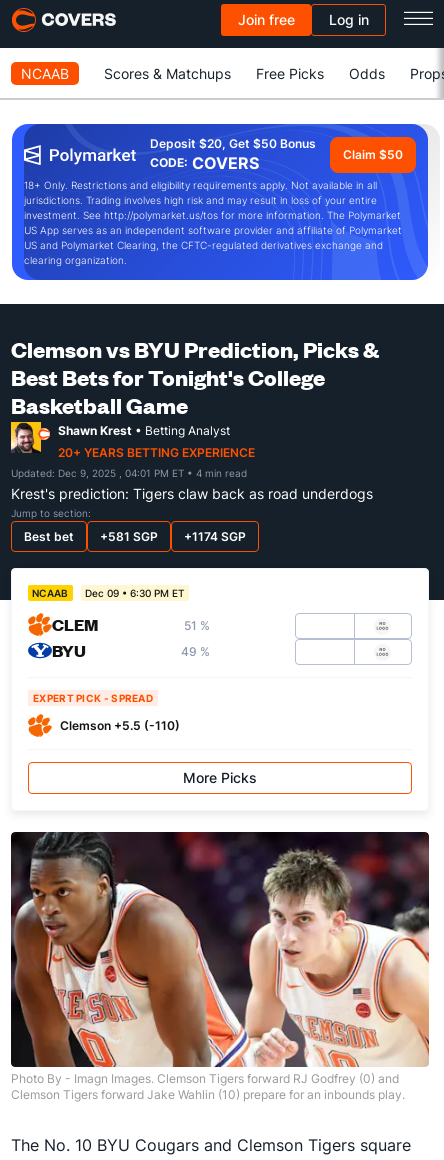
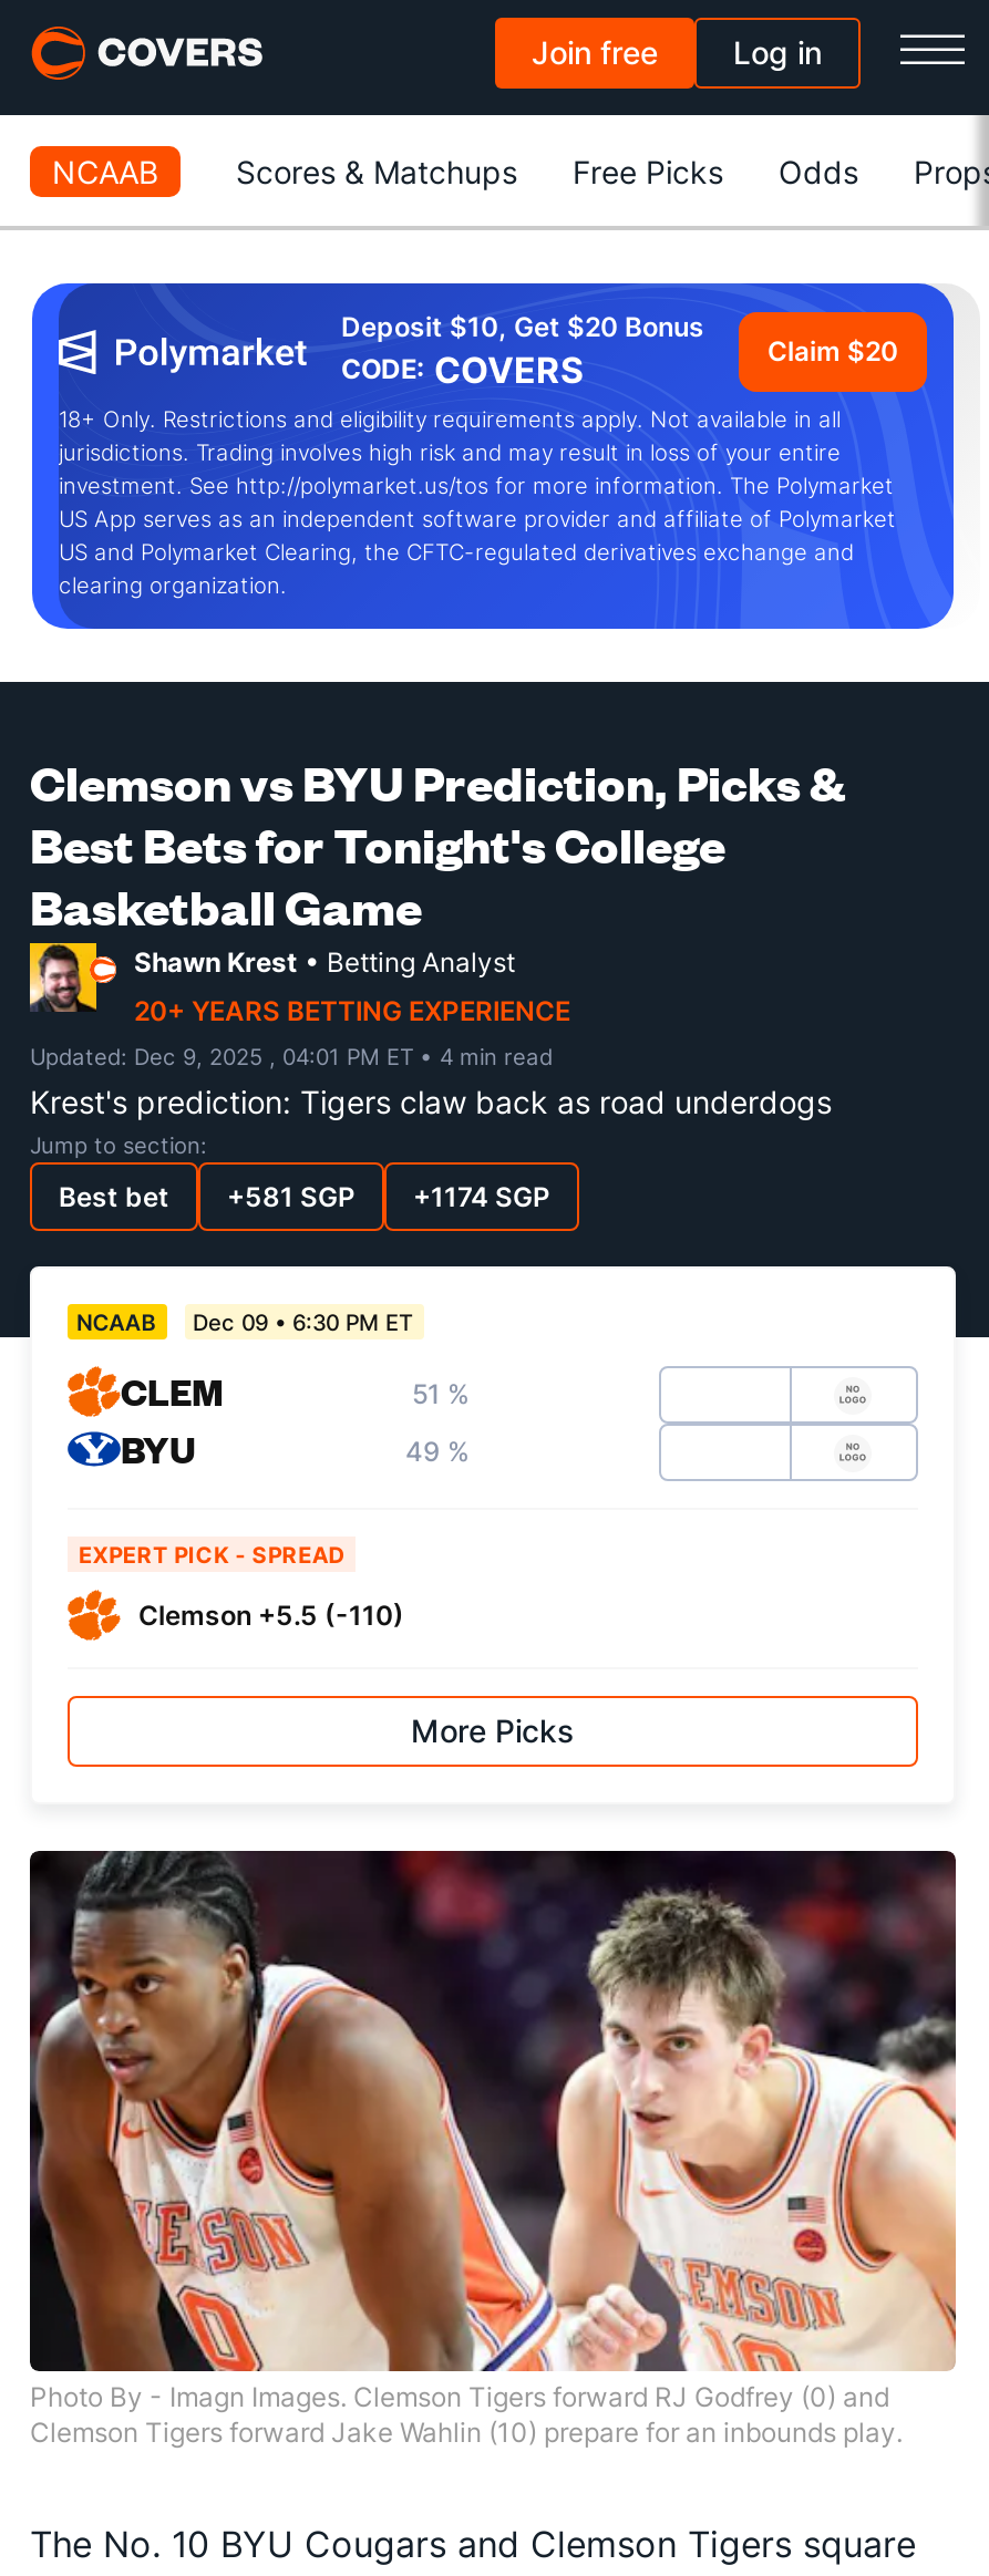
[150,136,316,151] Deposit $20, Get $50 Bonus -> [341,310,704,343] Deposit $10, Get $20 Bonus
[343,147,403,162] Claim $50 -> [767,334,898,368] Claim $20

